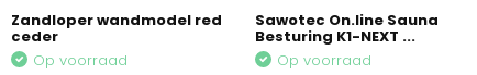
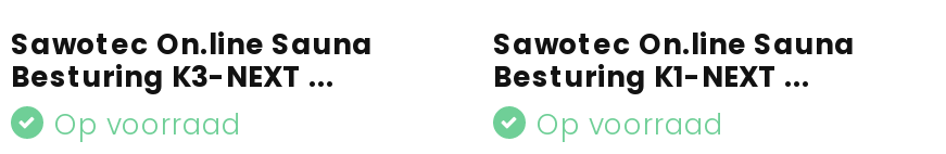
[11,10,222,47] Zandloper wandmodel red | ceder -> [11,24,374,98] Sawotec On.line Sauna | Besturing K3-NEXT ...

